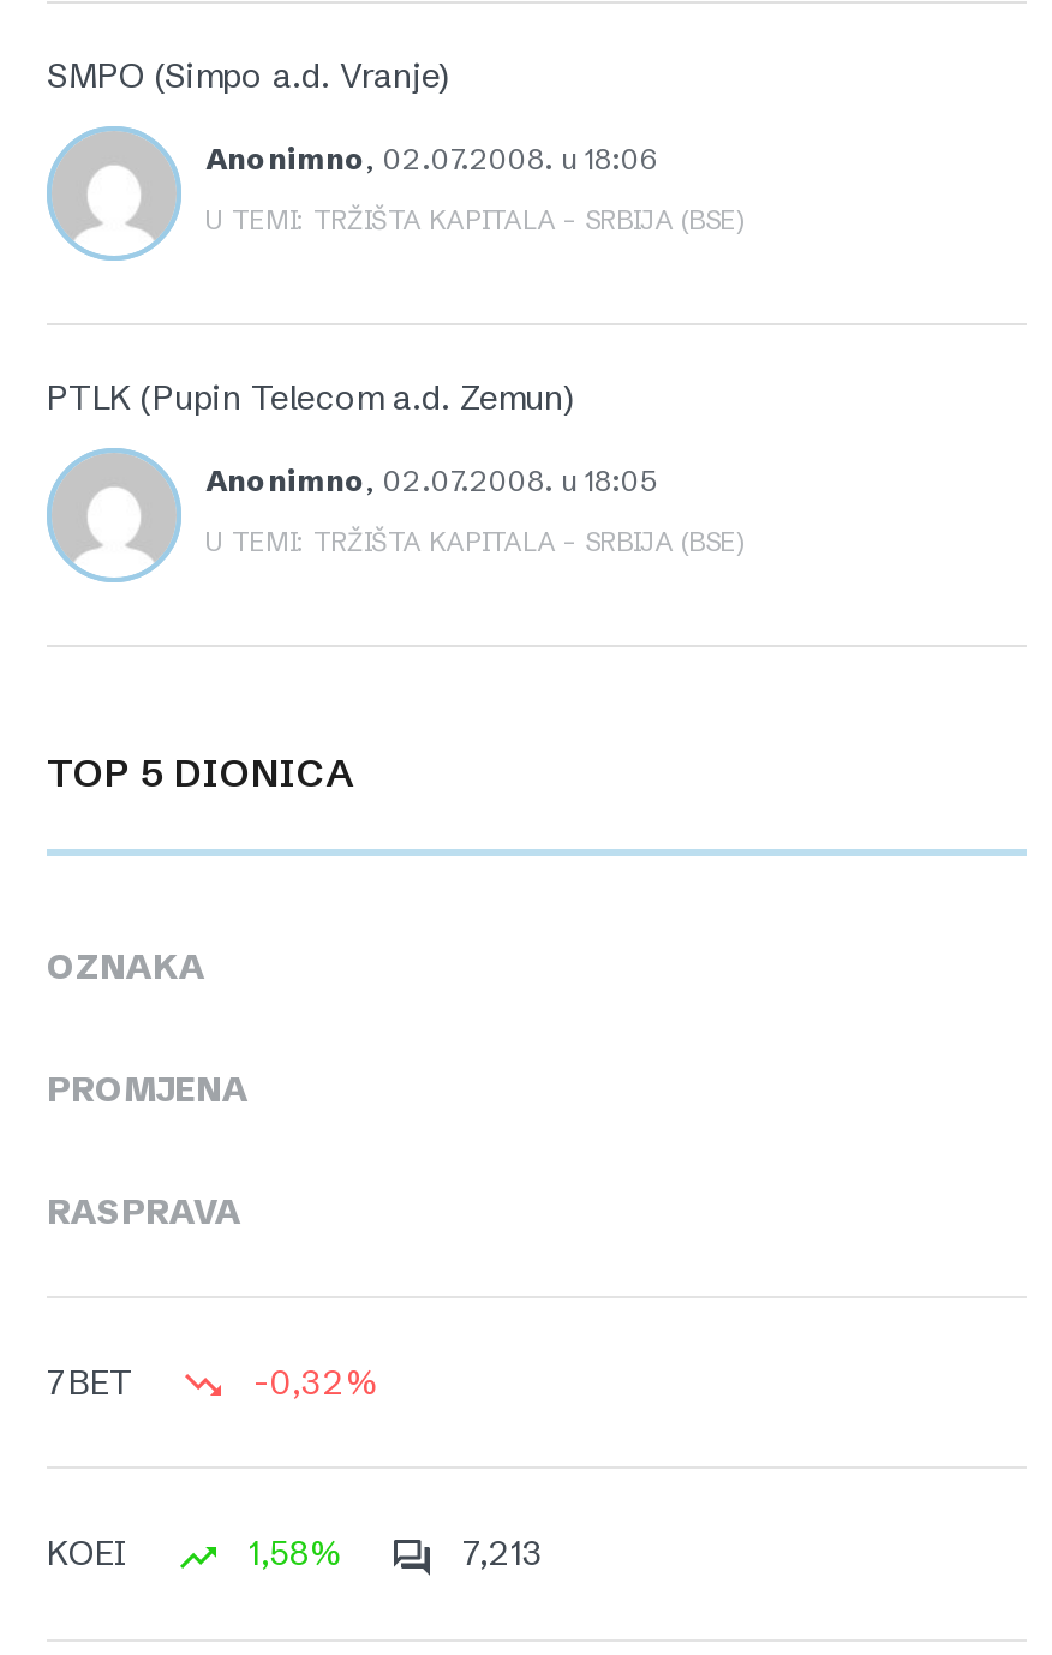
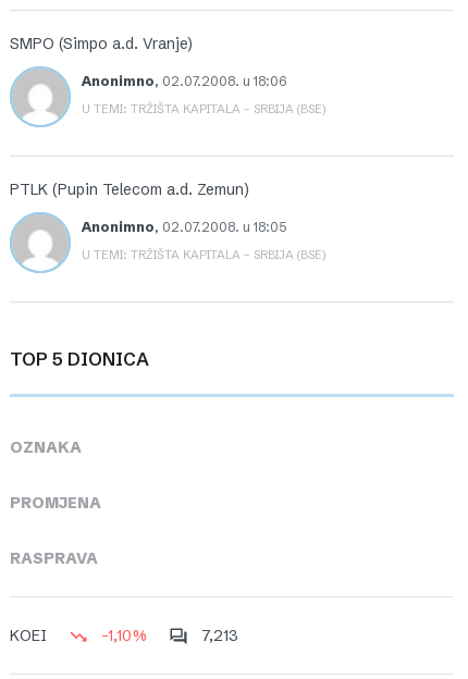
[47,1361,378,1404] 7BET | -0,32% -> none
[239,1532,342,1575] 1,58% -> [97,626,147,645] -1,10%

